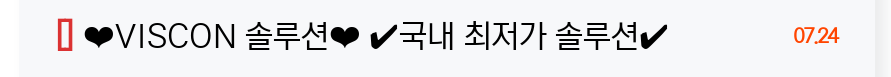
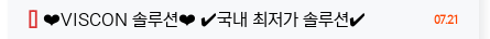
[789,24,837,48] 07.24 -> [432,13,458,26] 07.21

